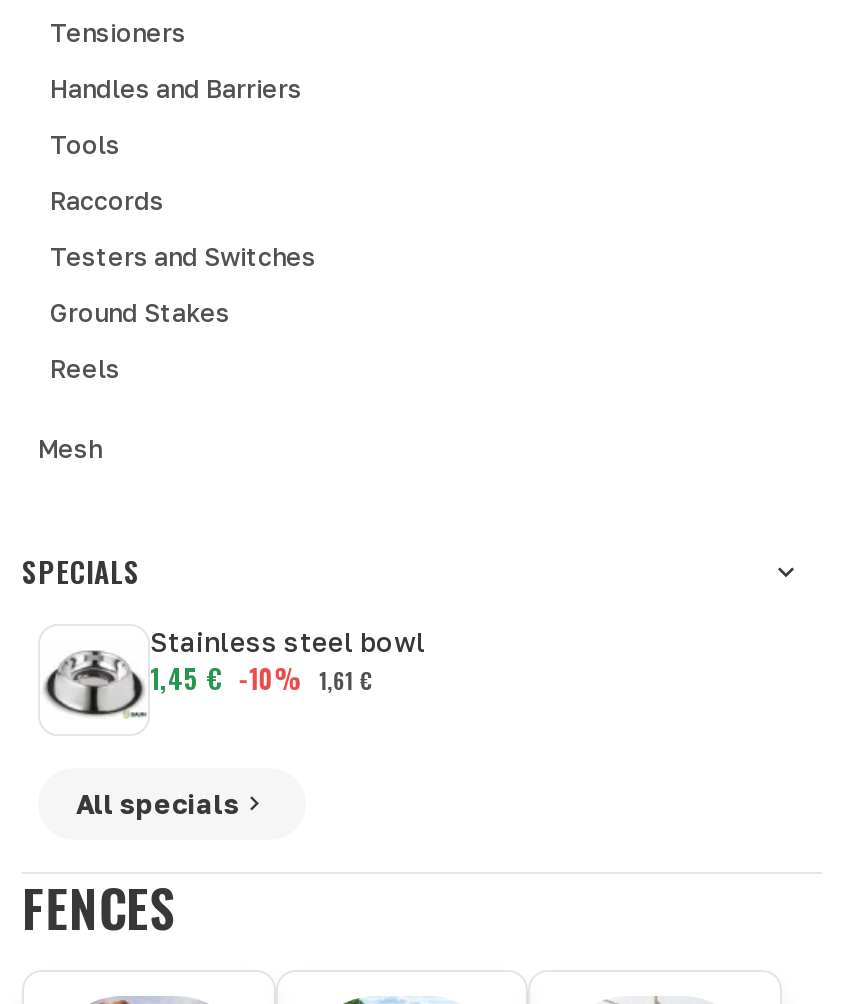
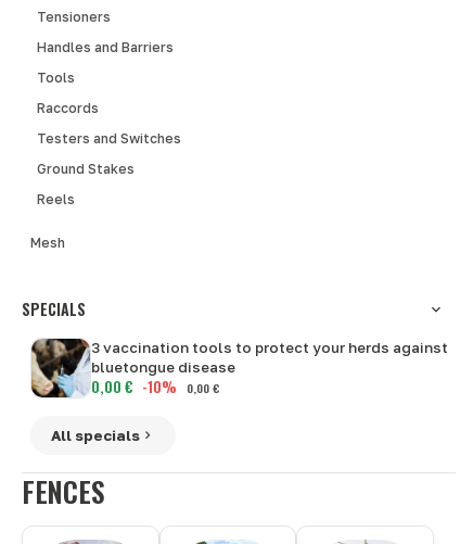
[40,626,426,734] [image] | Stainless steel bowl | 1,45 € -10% 1,61 € -> [30,338,448,398] [image] | 3 vaccination tools to protect your herds against | bluetongue disease | 0,00 € -10% 0,00 €

